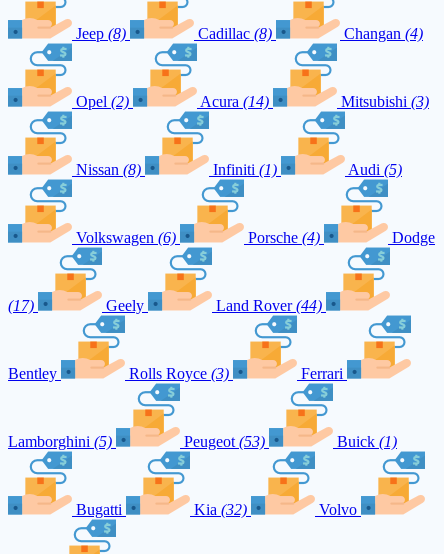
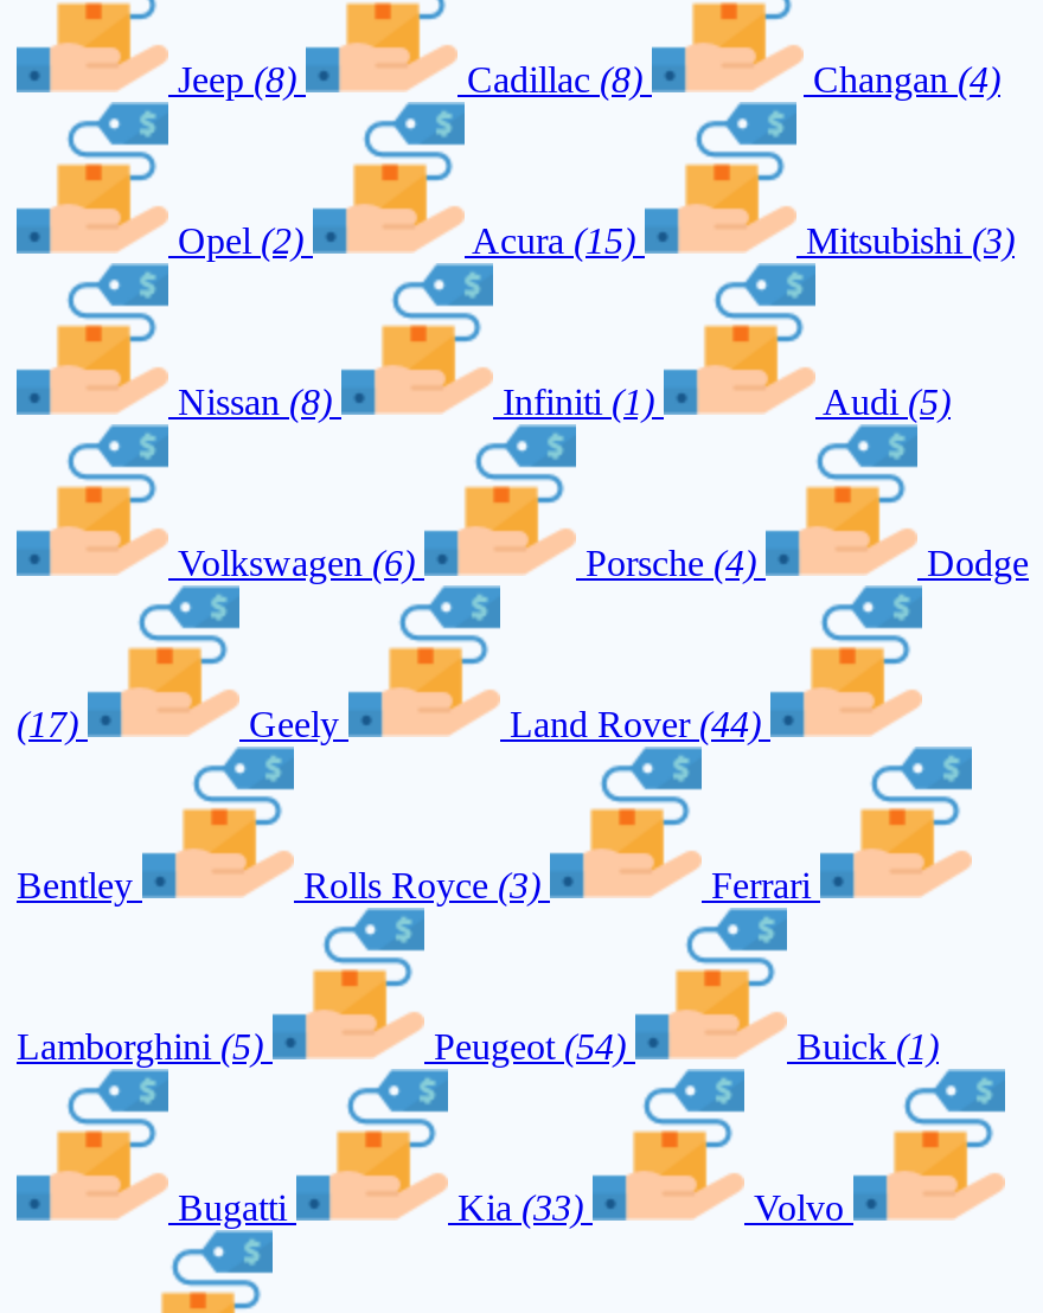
[200,93,269,110] Acura (14) -> [472,220,635,261] Acura (15)
[184,433,265,450] Peugeot (53) -> [434,1026,626,1067] Peugeot (54)
[194,501,247,518] Kia (32) -> [457,1187,583,1228] Kia (33)

